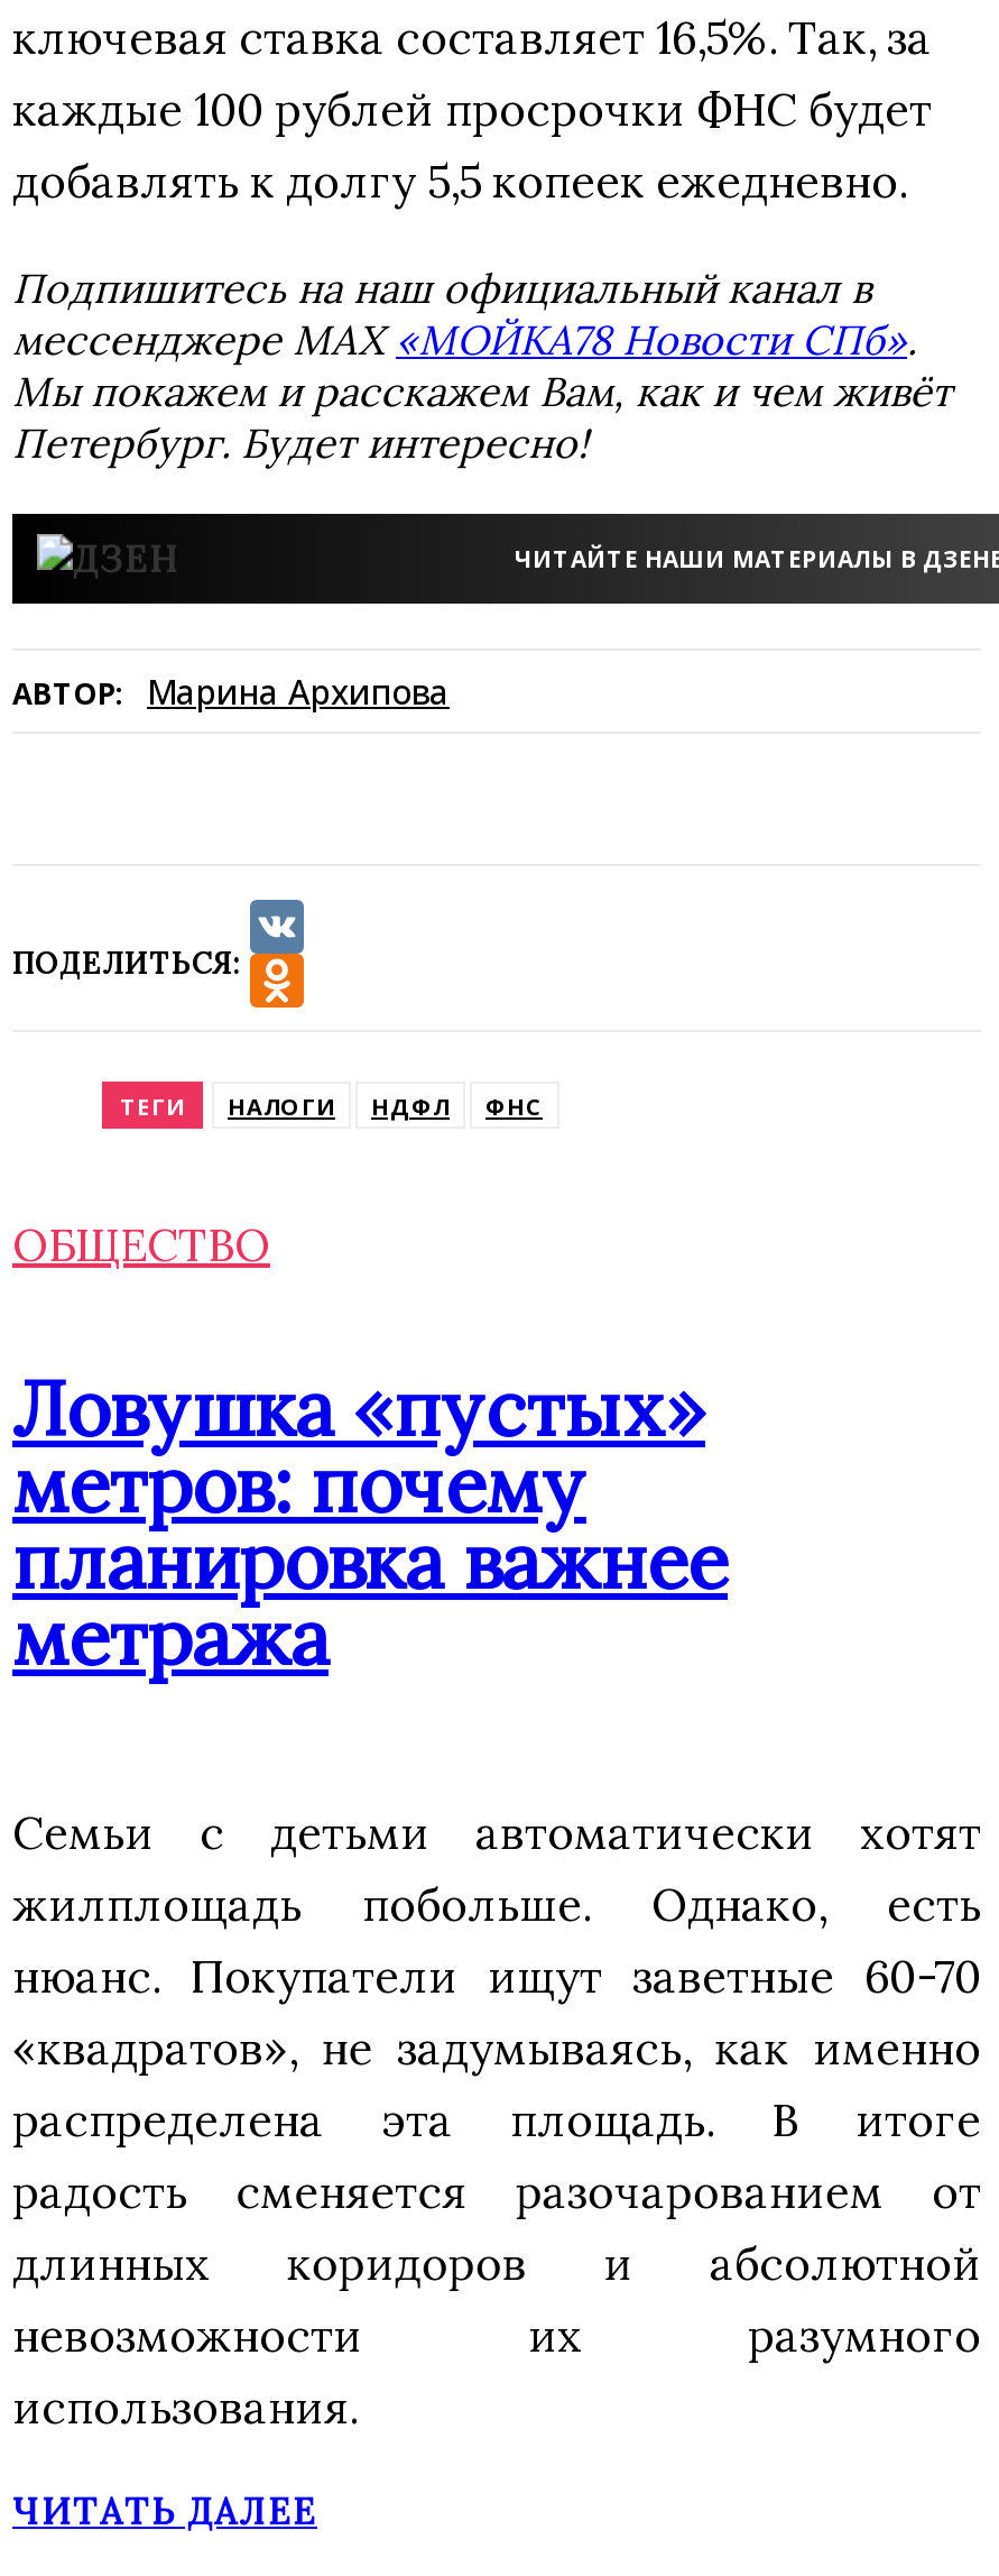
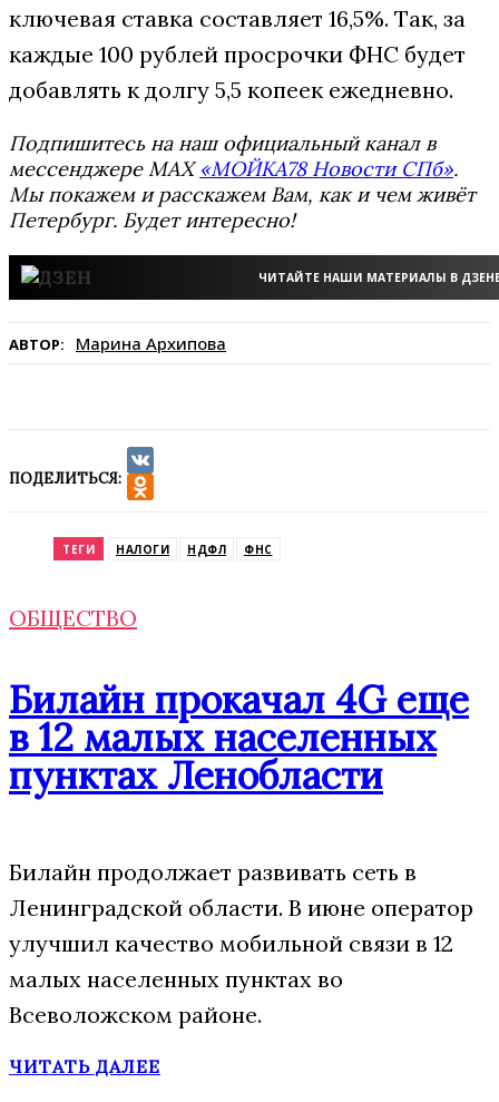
[12,1360,728,1685] Ловушка «пустых» | метров: почему | планировка важнее | метража -> [9,675,469,799] Билайн прокачал 4G еще | в 12 малых населенных | пунктах Ленобласти
[12,1804,981,2435] Семьи с детьми автоматически хотят | жилплощадь побольше. Однако, есть | нюанс. Покупатели ищут заветные 60-70 | «квадратов», не задумываясь, как именно | распределена эта площадь. В итоге | радость сменяется разочарованием от | длинных коридоров и абсолютной | невозможности их разумного | использования. -> [9,858,473,1028] Билайн продолжает развивать сеть в | Ленинградской области. В июне оператор | улучшил качество мобильной связи в 12 | малых населенных пунктах во | Всеволожском районе.

